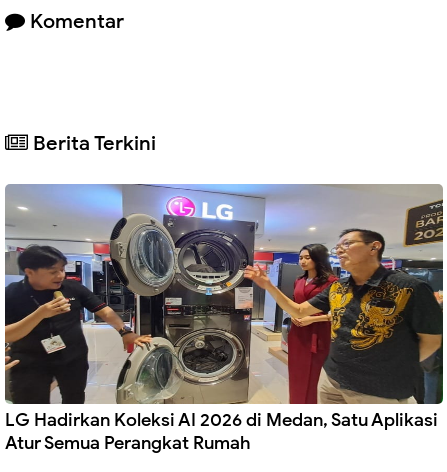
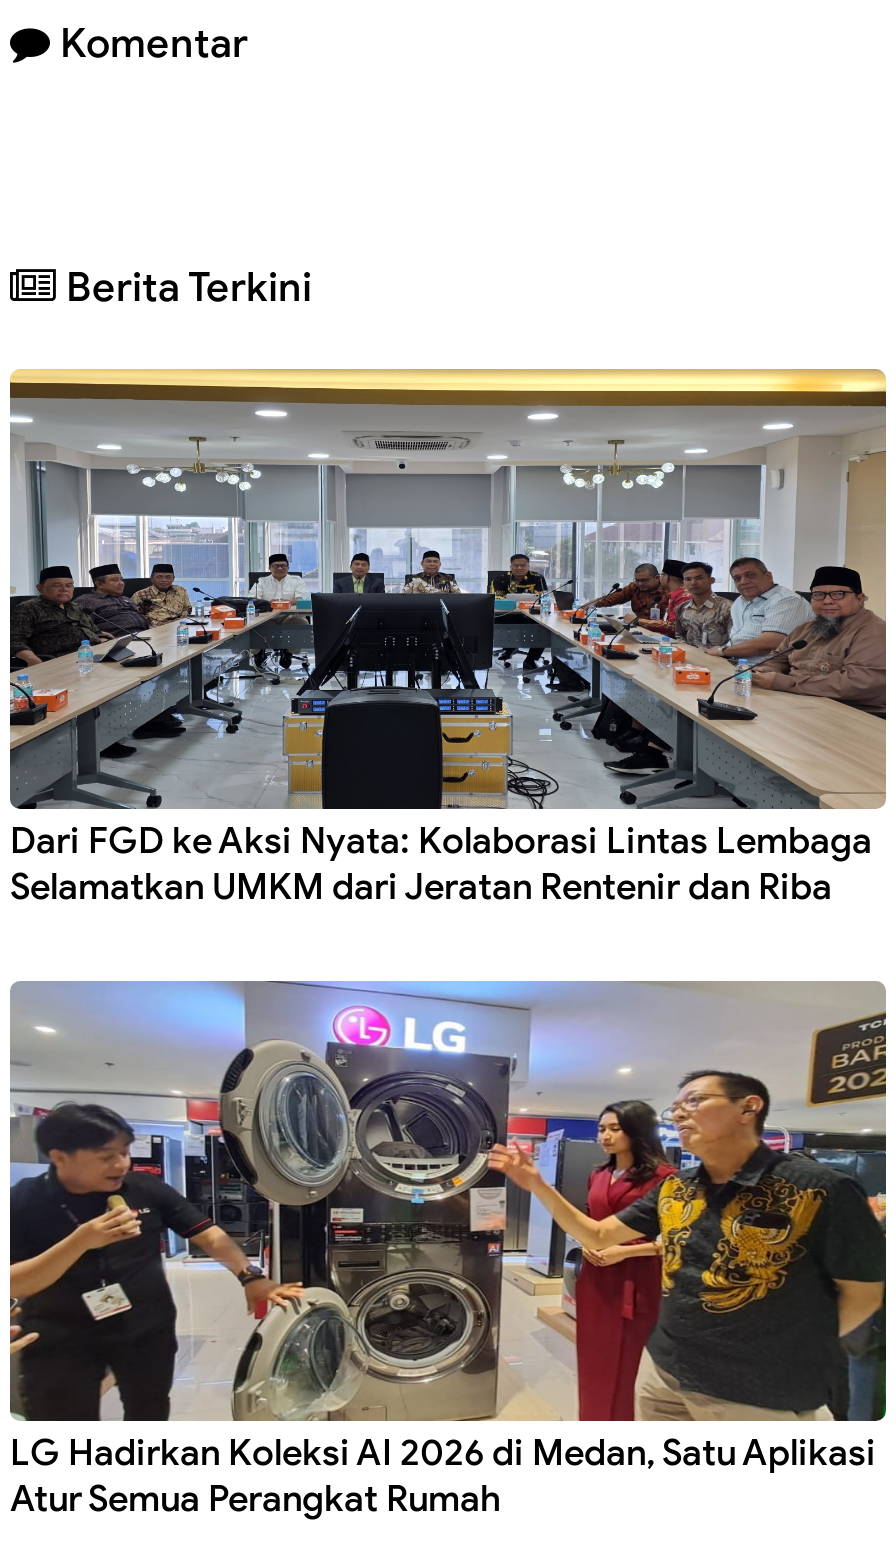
none -> [8,367,888,909] [image] | Dari FGD ke Aksi Nyata: Kolaborasi Lintas Lembaga | Selamatkan UMKM dari Jeratan Rentenir dan Riba

